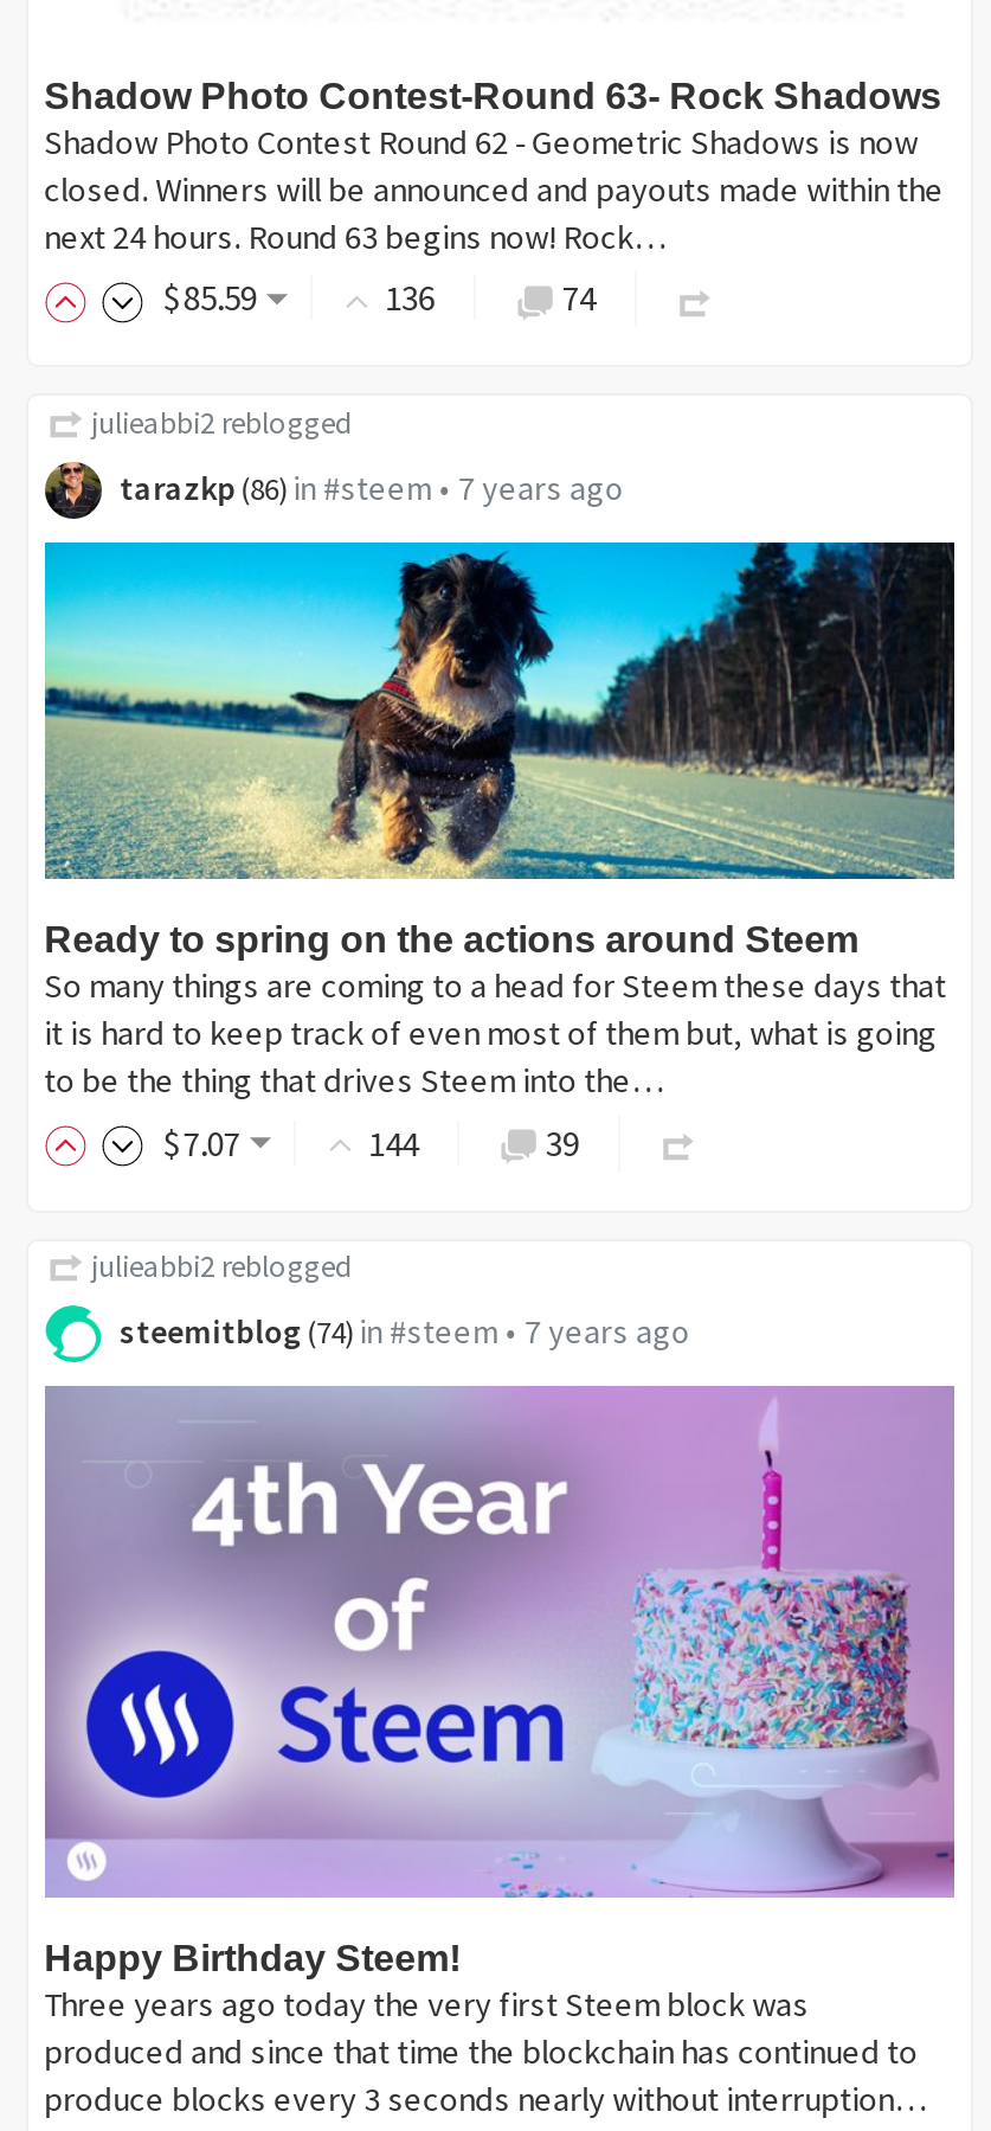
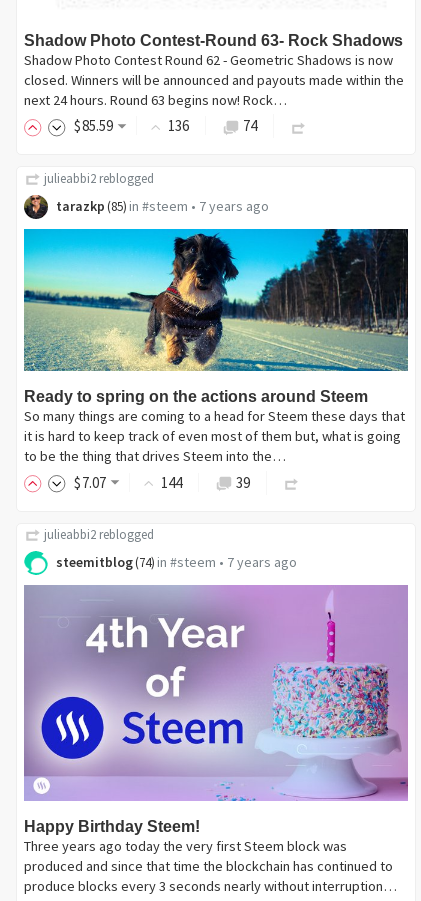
[120,466,624,509] tarazkp (86) in #steem • 7 years ago -> [56,197,269,215] tarazkp (85) in #steem • 7 years ago

